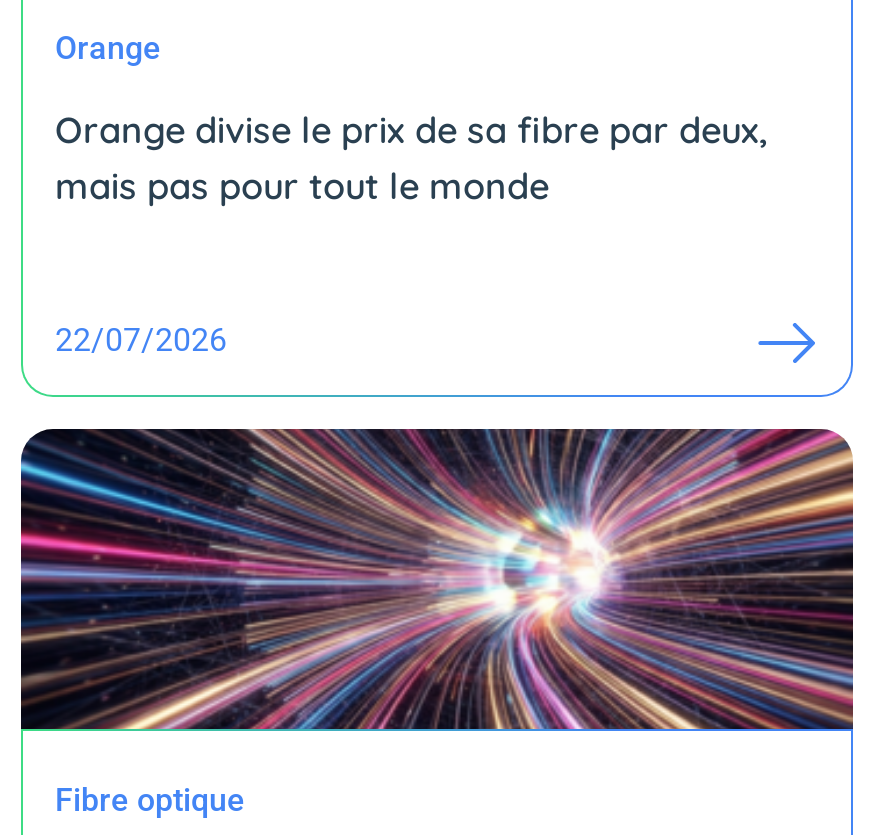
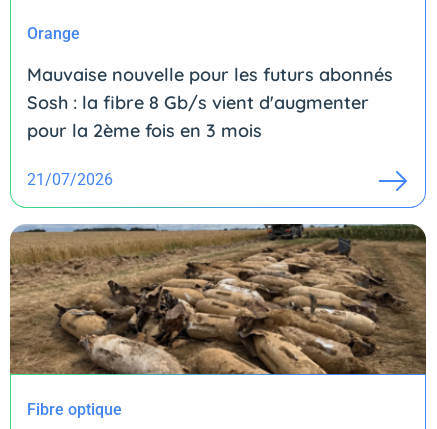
[55,107,767,209] Orange divise le prix de sa fibre par deux, | mais pas pour tout le monde -> [27,63,393,142] Mauvaise nouvelle pour les futurs abonnés | Sosh : la fibre 8 Gb/s vient d'augmenter | pour la 2ème fois en 3 mois
[55,321,227,359] 22/07/2026 -> [27,170,113,189] 21/07/2026
[19,427,855,731] [image] -> [9,223,427,375] [image]

